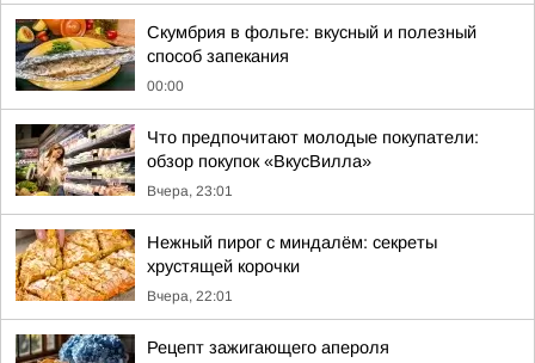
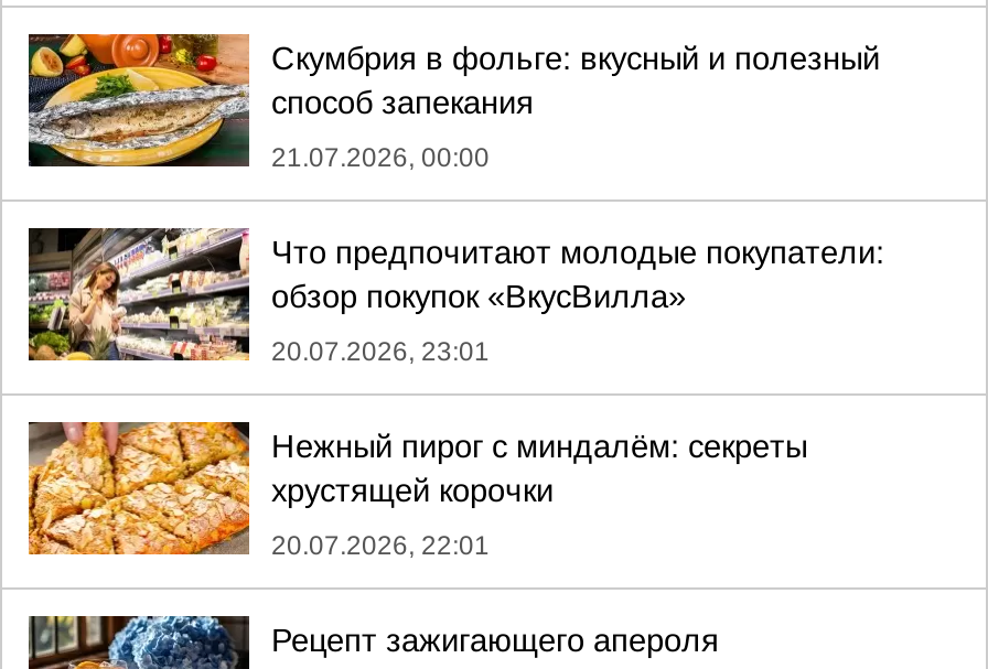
[147,78,184,94] 00:00 -> [271,142,490,173] 21.07.2026, 00:00
[147,183,233,199] Вчера, 23:01 -> [271,336,490,367] 20.07.2026, 23:01
[147,288,233,304] Вчера, 22:01 -> [271,530,490,561] 20.07.2026, 22:01

